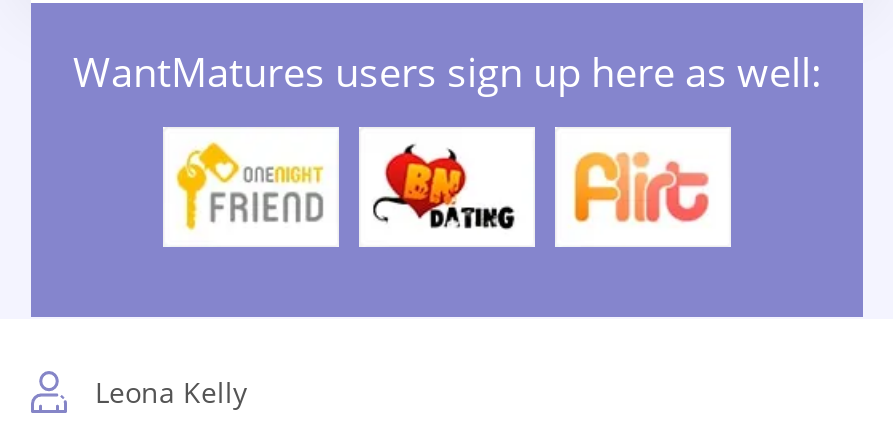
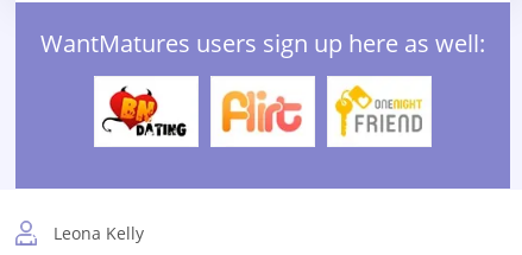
[173,141,325,233] [image] -> [101,85,189,138] [image]
[371,143,517,231] [image] -> [219,87,303,136] [image]
[569,143,715,229] [image] -> [334,84,423,138] [image]

